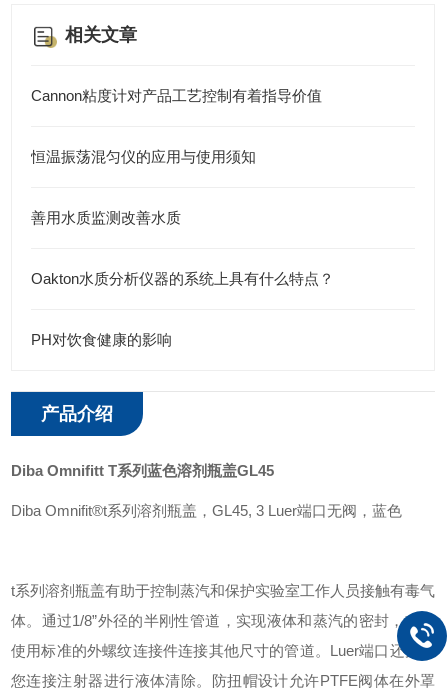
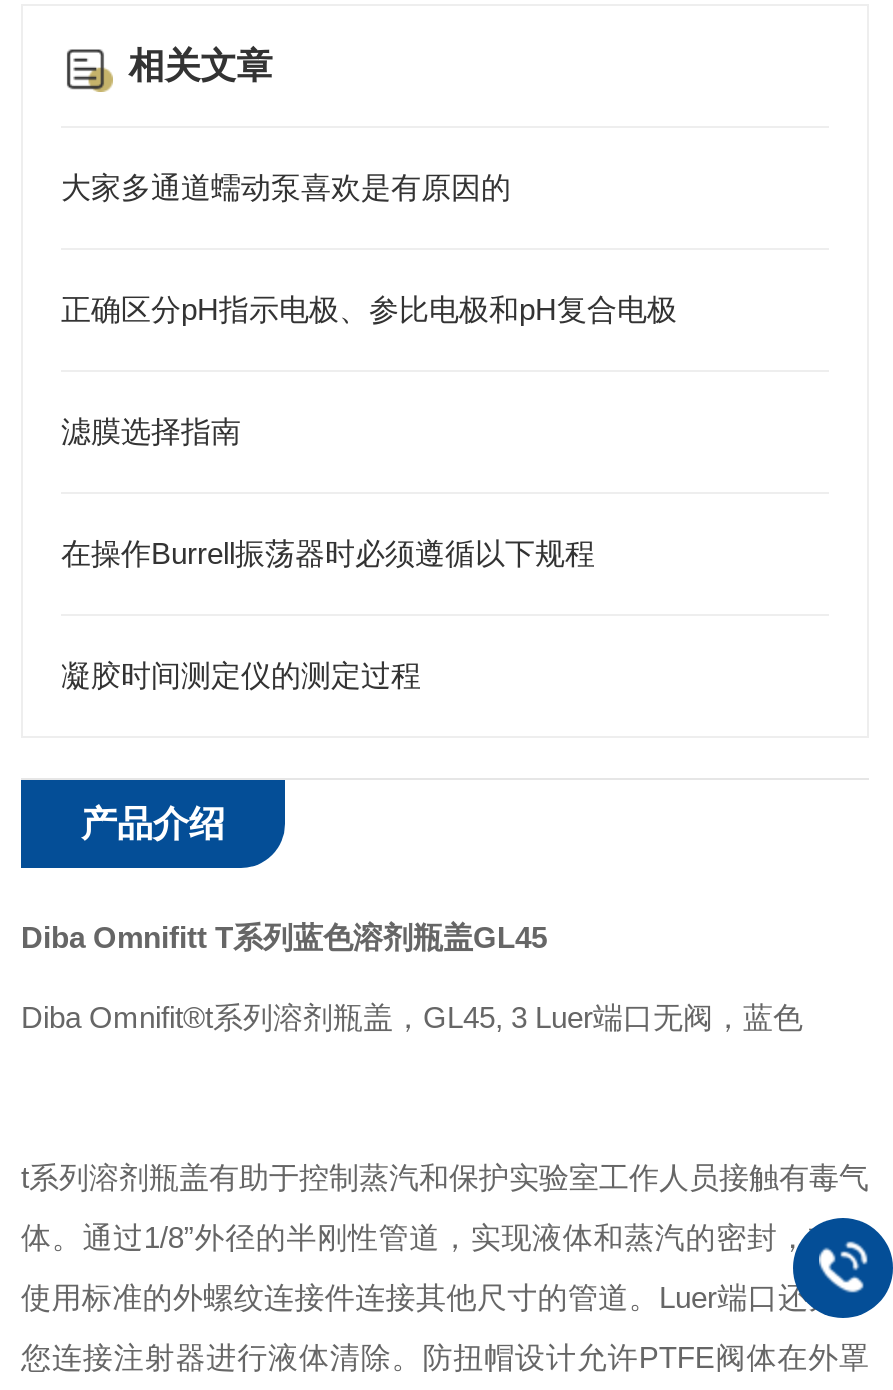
[31,87,322,104] Cannon粘度计对产品工艺控制有着指导价值 -> [61,170,511,204] 大家多通道蠕动泵喜欢是有原因的
[31,148,256,165] 恒温振荡混匀仪的应用与使用须知 -> [61,292,677,326] 正确区分pH指示电极、参比电极和pH复合电极
[31,209,181,226] 善用水质监测改善水质 -> [61,414,241,448] 滤膜选择指南
[31,270,334,287] Oakton水质分析仪器的系统上具有什么特点？ -> [61,536,595,570] 在操作Burrell振荡器时必须遵循以下规程
[31,331,172,348] PH对饮食健康的影响 -> [61,658,421,692] 凝胶时间测定仪的测定过程

